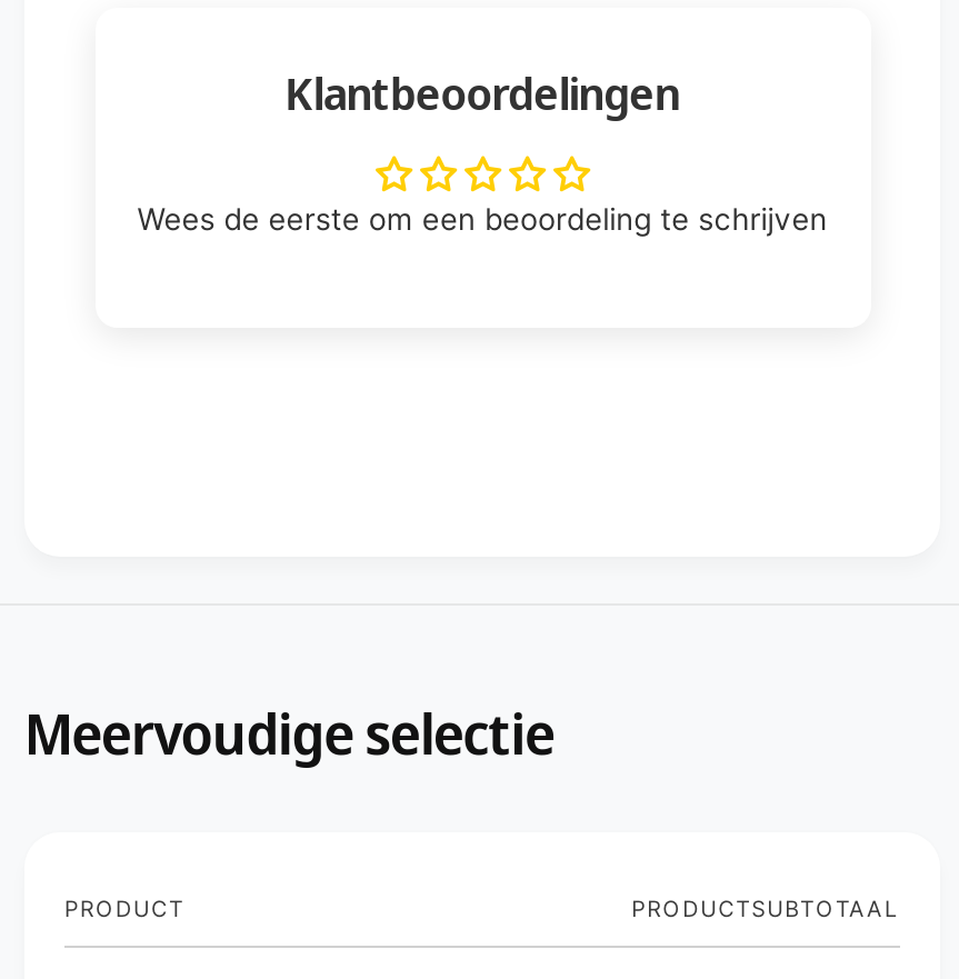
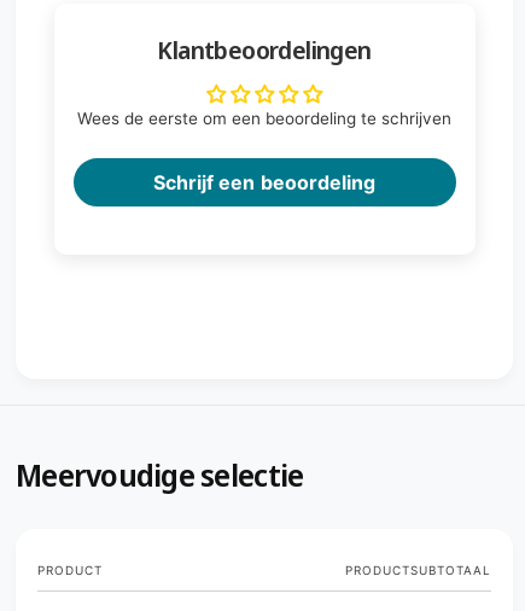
none -> [154,170,375,195] Schrijf een beoordeling

